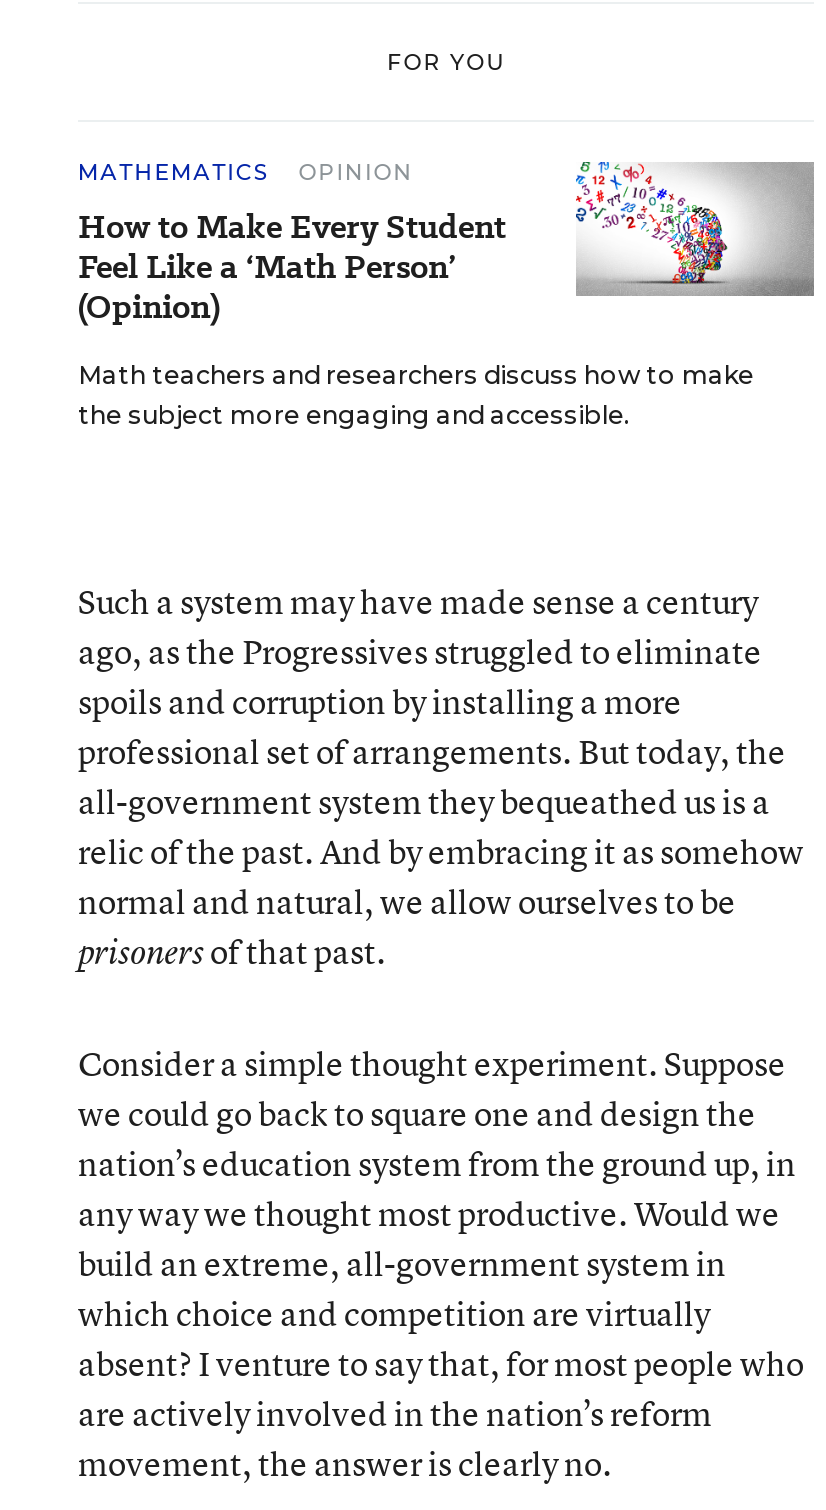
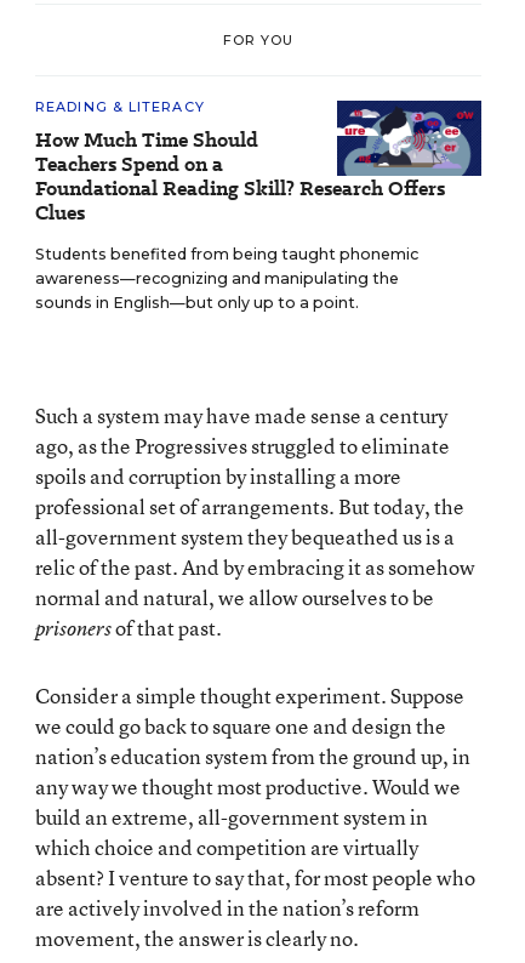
[78,158,816,330] [image] | MATHEMATICS | OPINION | How to Make Every Student | Feel Like a ‘Math Person’ | (Opinion) -> [35,98,481,227] [image] | READING & LITERACY | How Much Time Should | Teachers Spend on a | Foundational Reading Skill? Research Offers | Clues
[78,360,754,430] Math teachers and researchers discuss how to make | the subject more engaging and accessible. -> [35,245,418,312] Students benefited from being taught phonemic | awareness—recognizing and manipulating the | sounds in English—but only up to a point.

